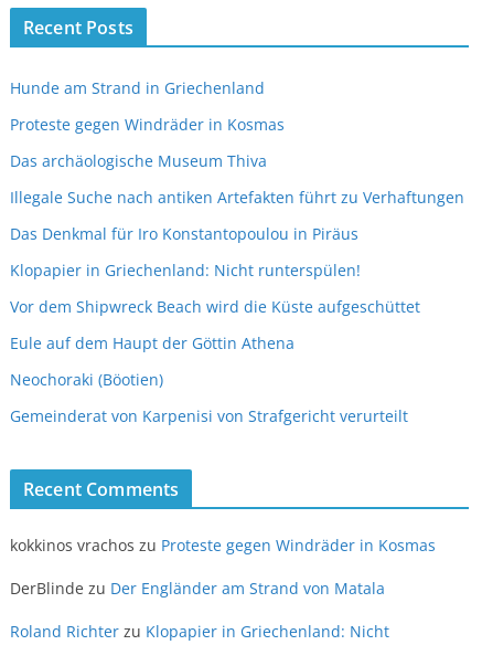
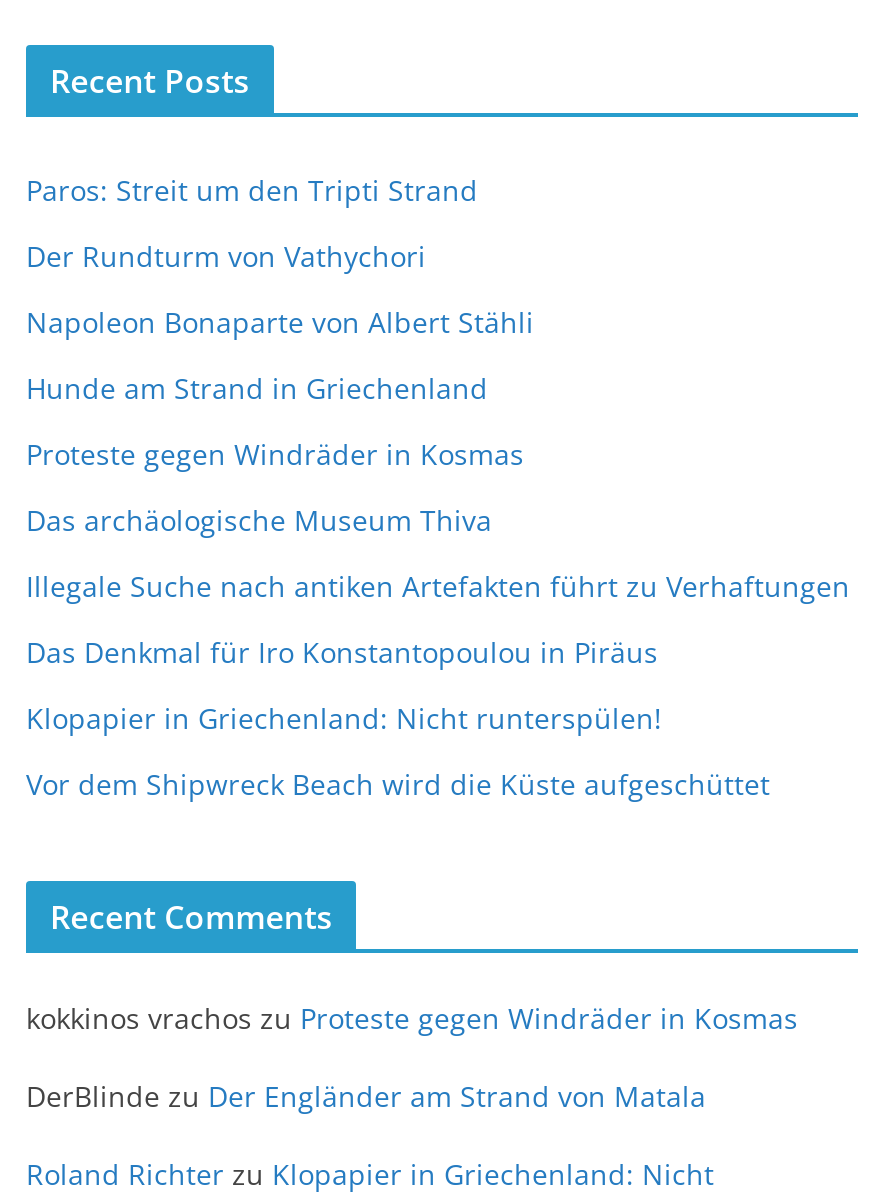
none -> [26,171,534,341] Paros: Streit um den Tripti Strand | Der Rundturm von Vathychori | Napoleon Bonaparte von Albert Stähli
moved [10,77,464,317] -> [26,369,850,803]: Hunde am Strand in Griechenland | Proteste gegen Windräder in Kosmas | Das archäologische Museum Thiva | Illegale Suche nach antiken Artefakten führt zu Verhaftungen | Das Denkmal für Iro Konstantopoulou in Piräus | Klopapier in Griechenland: Nicht runterspülen! | Vor dem Shipwreck Beach wird die Küste aufgeschüttet
[10,332,408,426] Eule auf dem Haupt der Göttin Athena | Neochoraki (Böotien) | Gemeinderat von Karpenisi von Strafgericht verurteilt -> none

